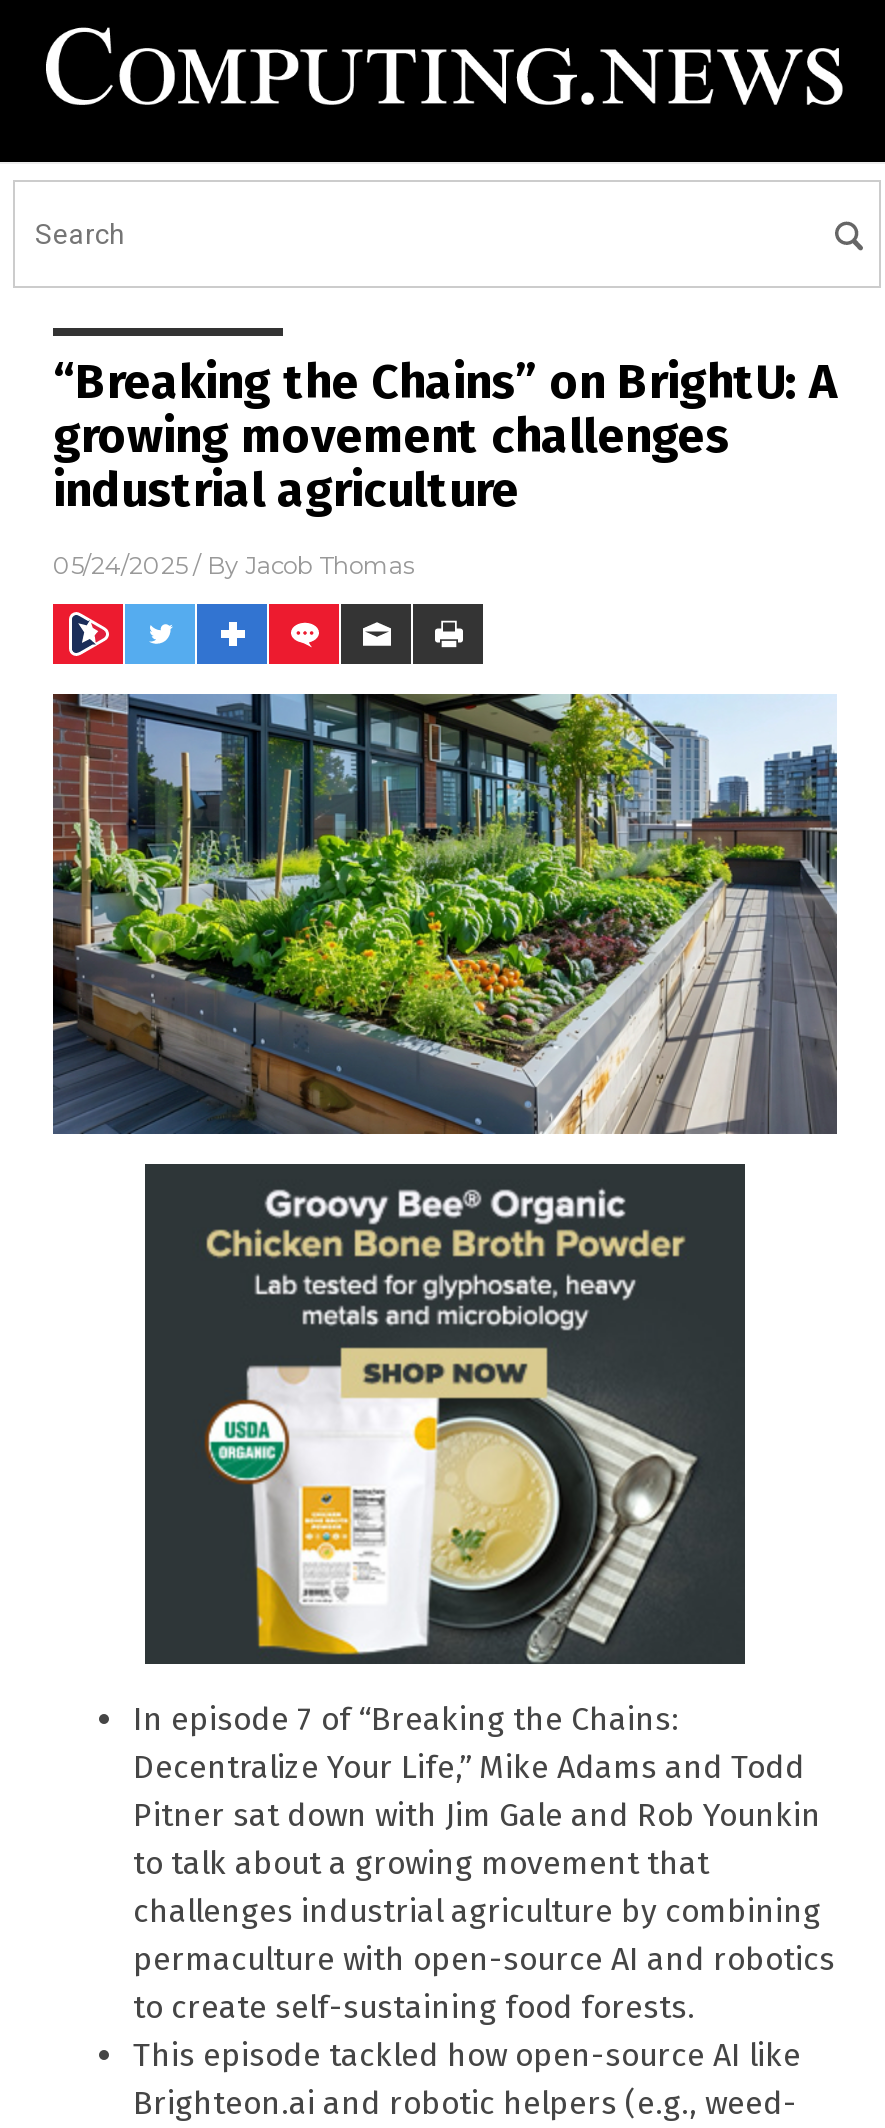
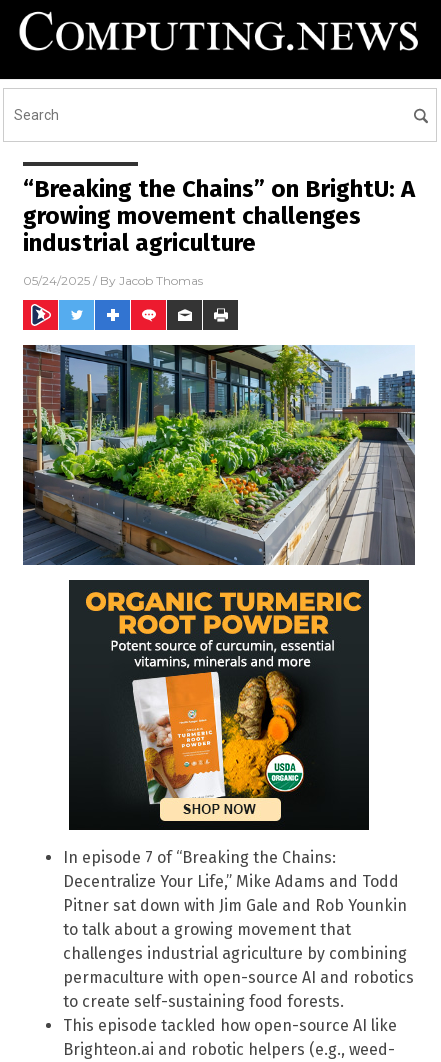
[145,1188,739,1664] [image] -> [70,591,368,830] [image]

